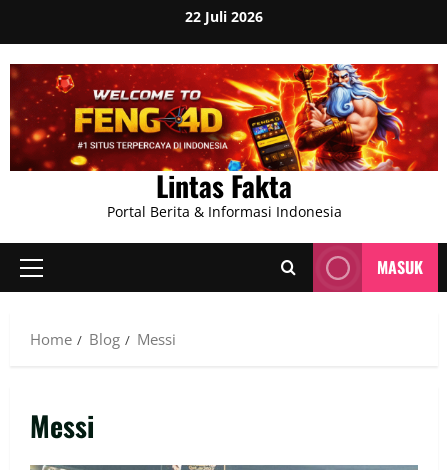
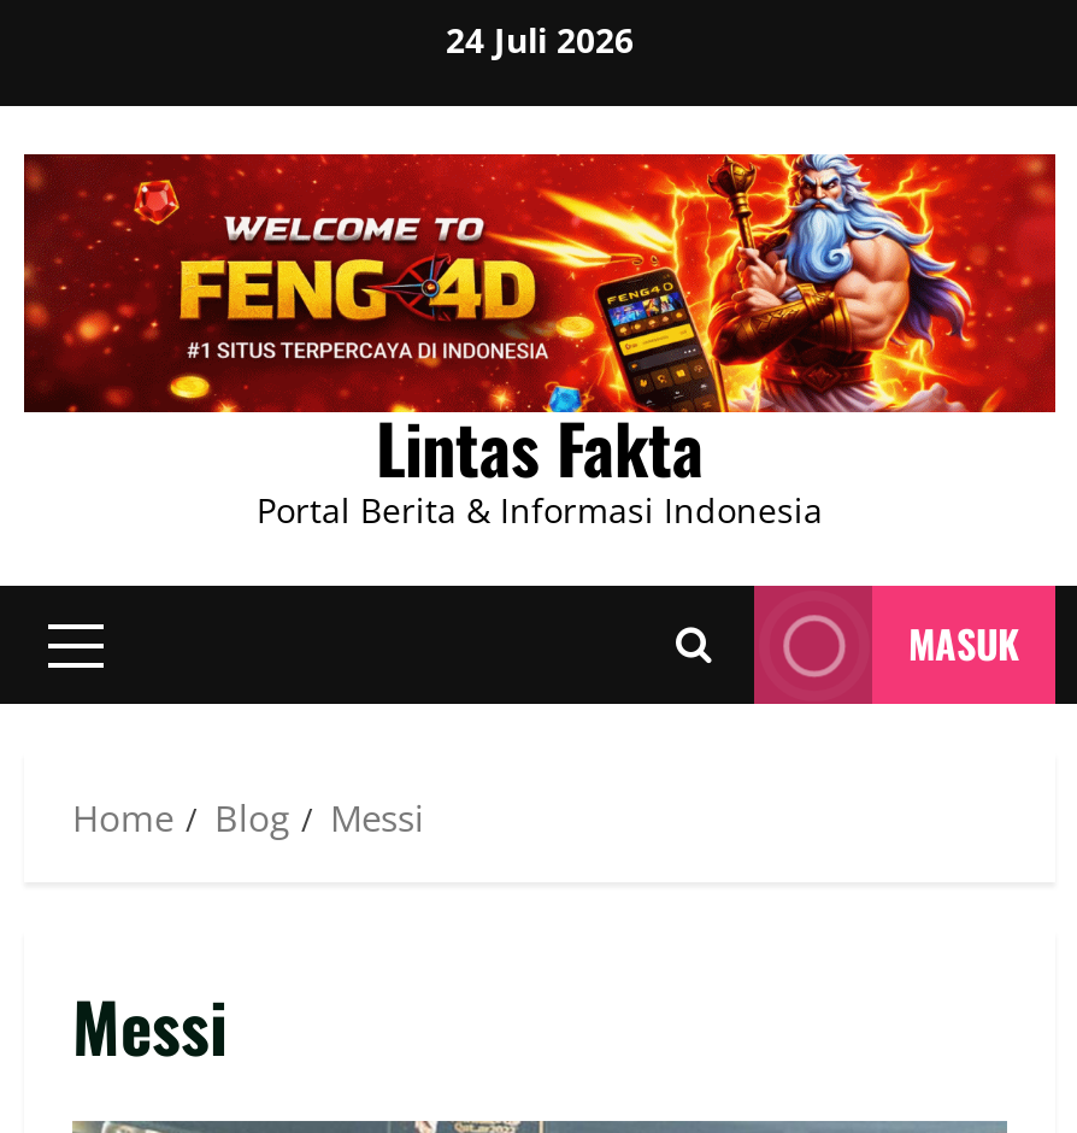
[185,7,263,26] 22 Juli 2026 -> [446,17,634,63] 24 Juli 2026

